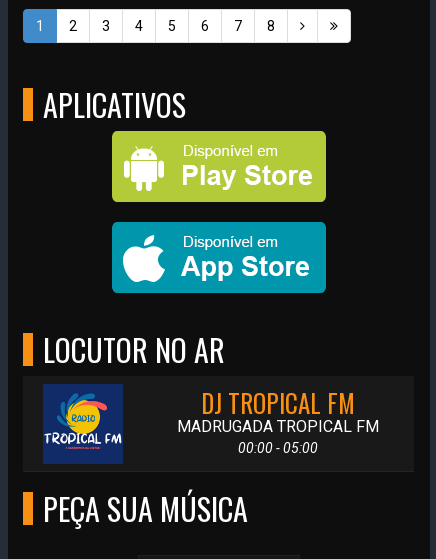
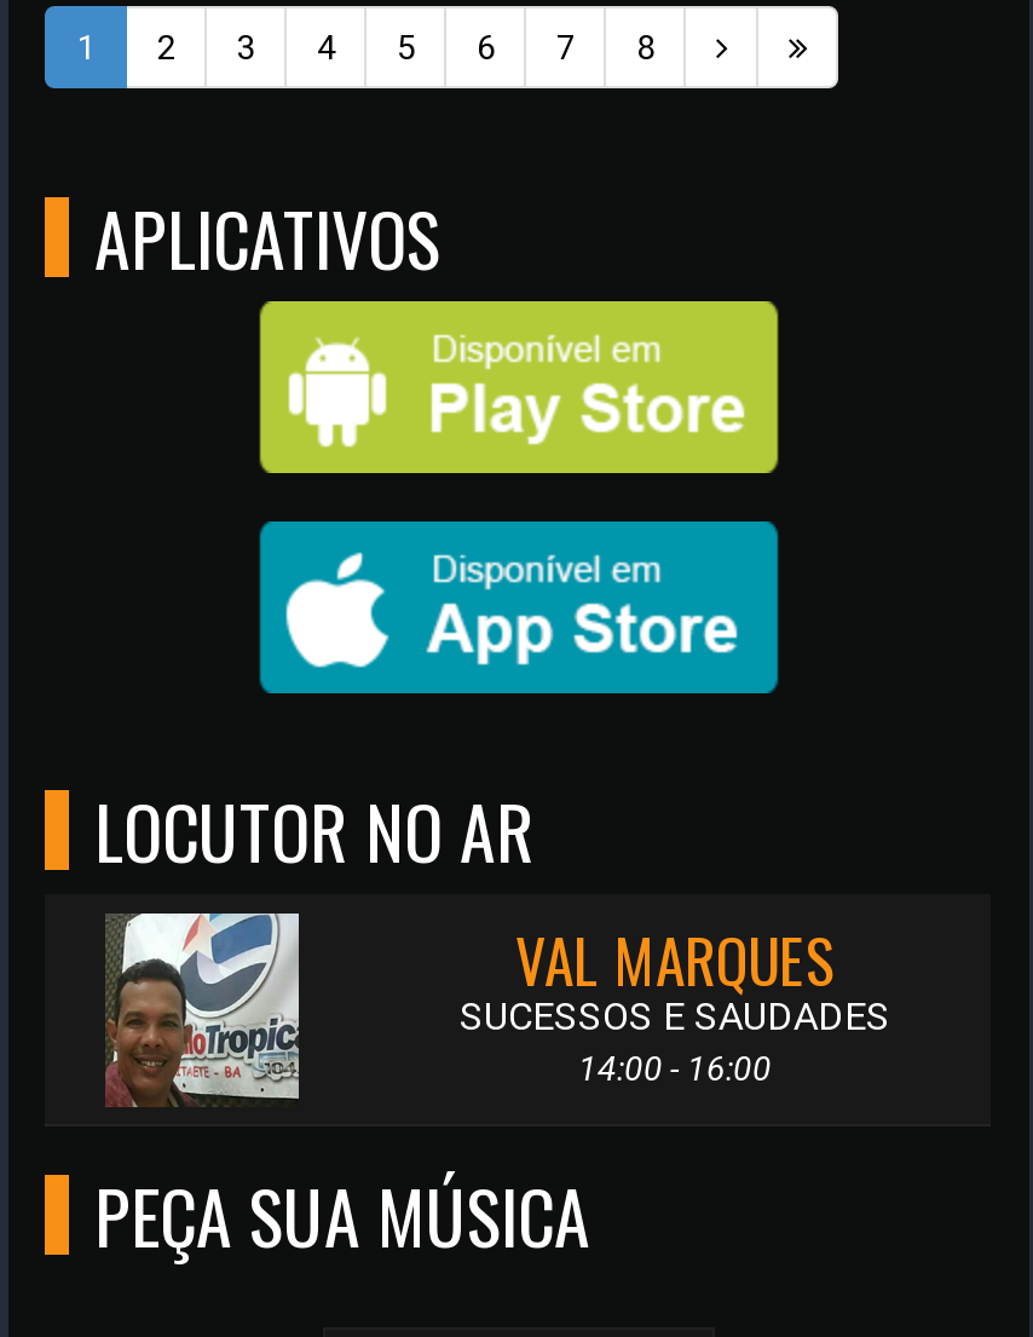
[43,384,128,464] [image] -> [96,911,301,1107] [image]
[177,384,379,456] DJ TROPICAL FM | MADRUGADA TROPICAL FM | 00:00 - 05:00 -> [459,914,890,1088] VAL MARQUES | SUCESSOS E SAUDADES | 14:00 - 16:00

